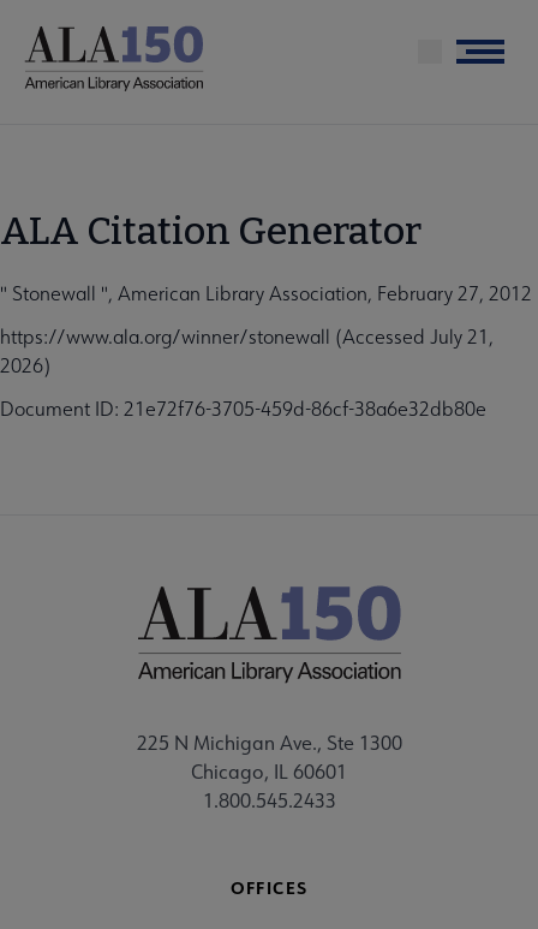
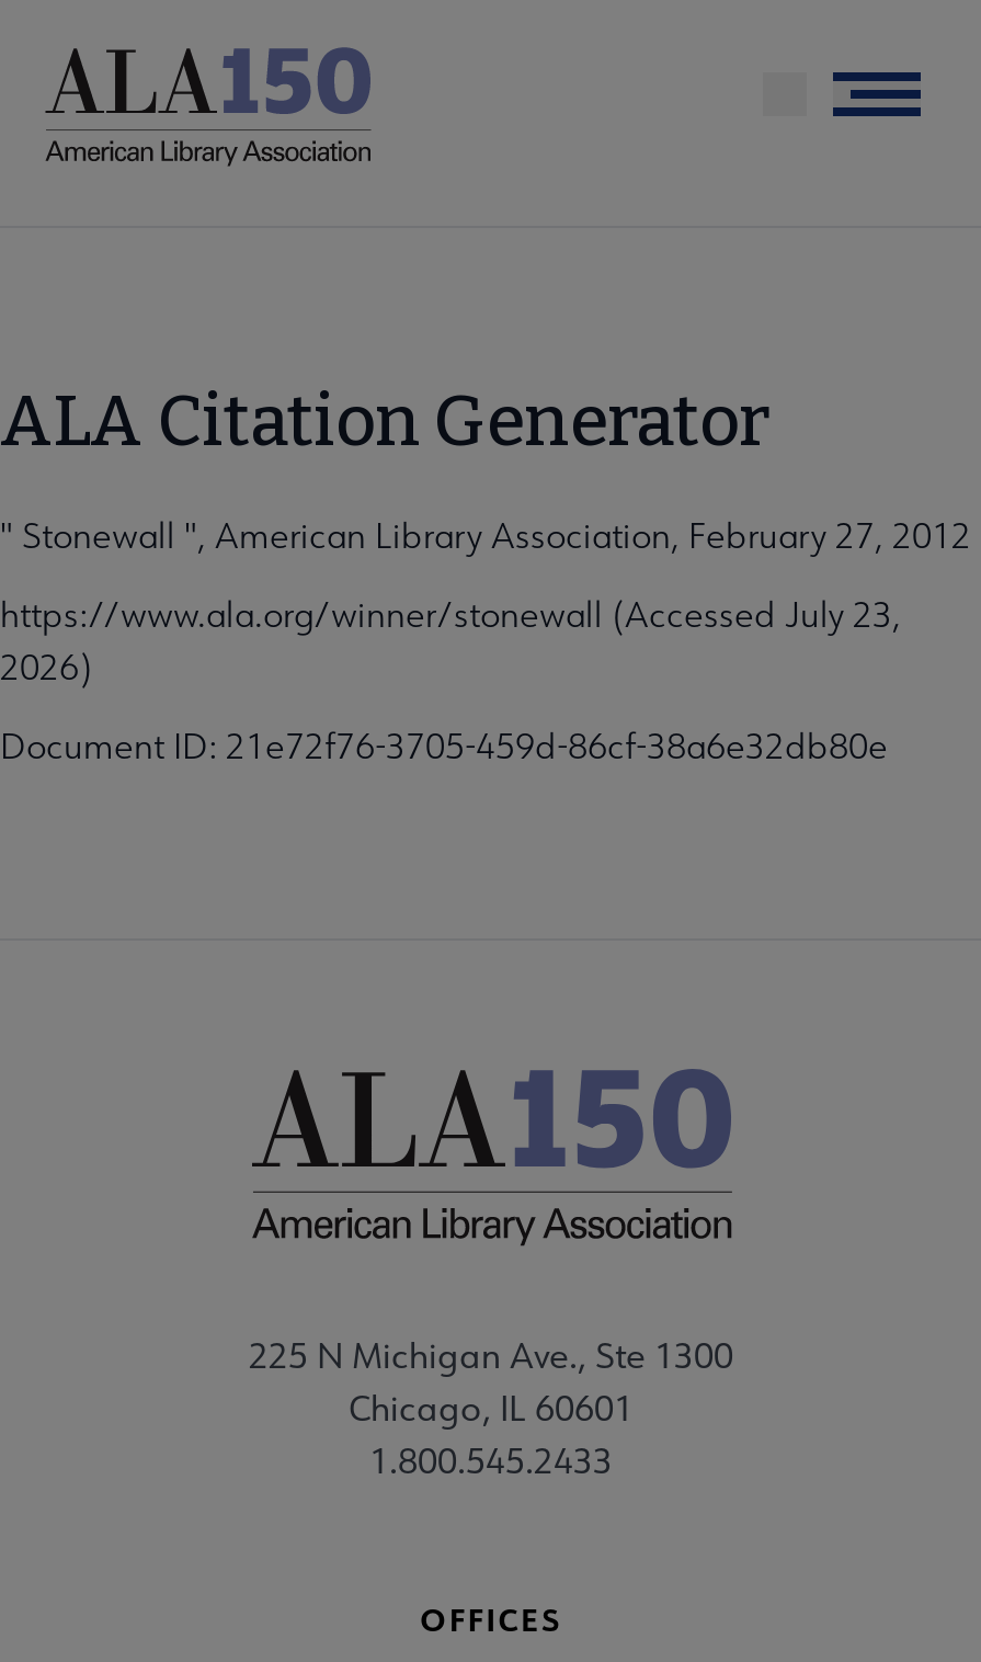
[0,325,494,349] https://www.ala.org/winner/stonewall (Accessed July 21, -> [0,592,901,636] https://www.ala.org/winner/stonewall (Accessed July 23,

